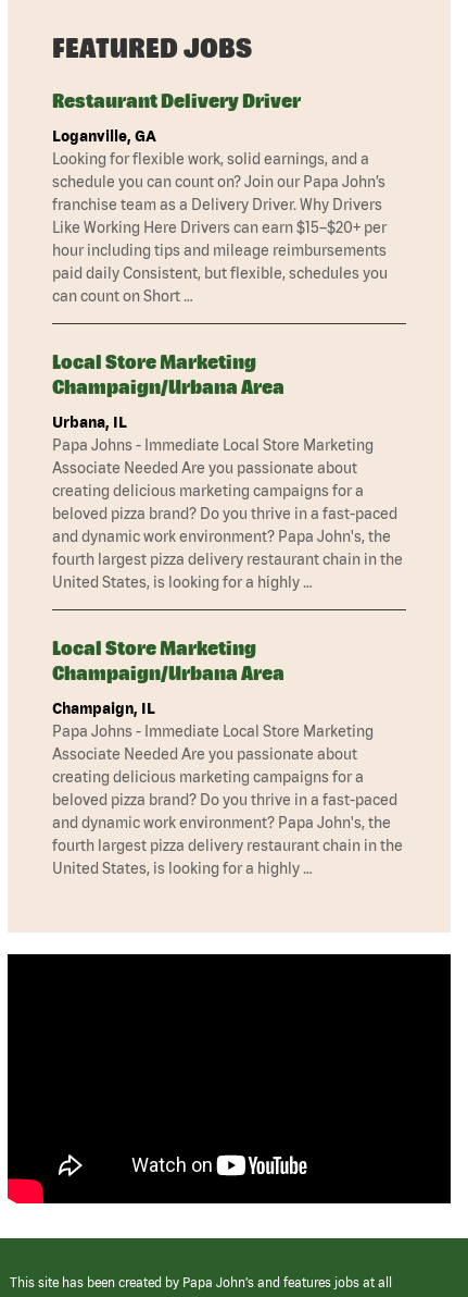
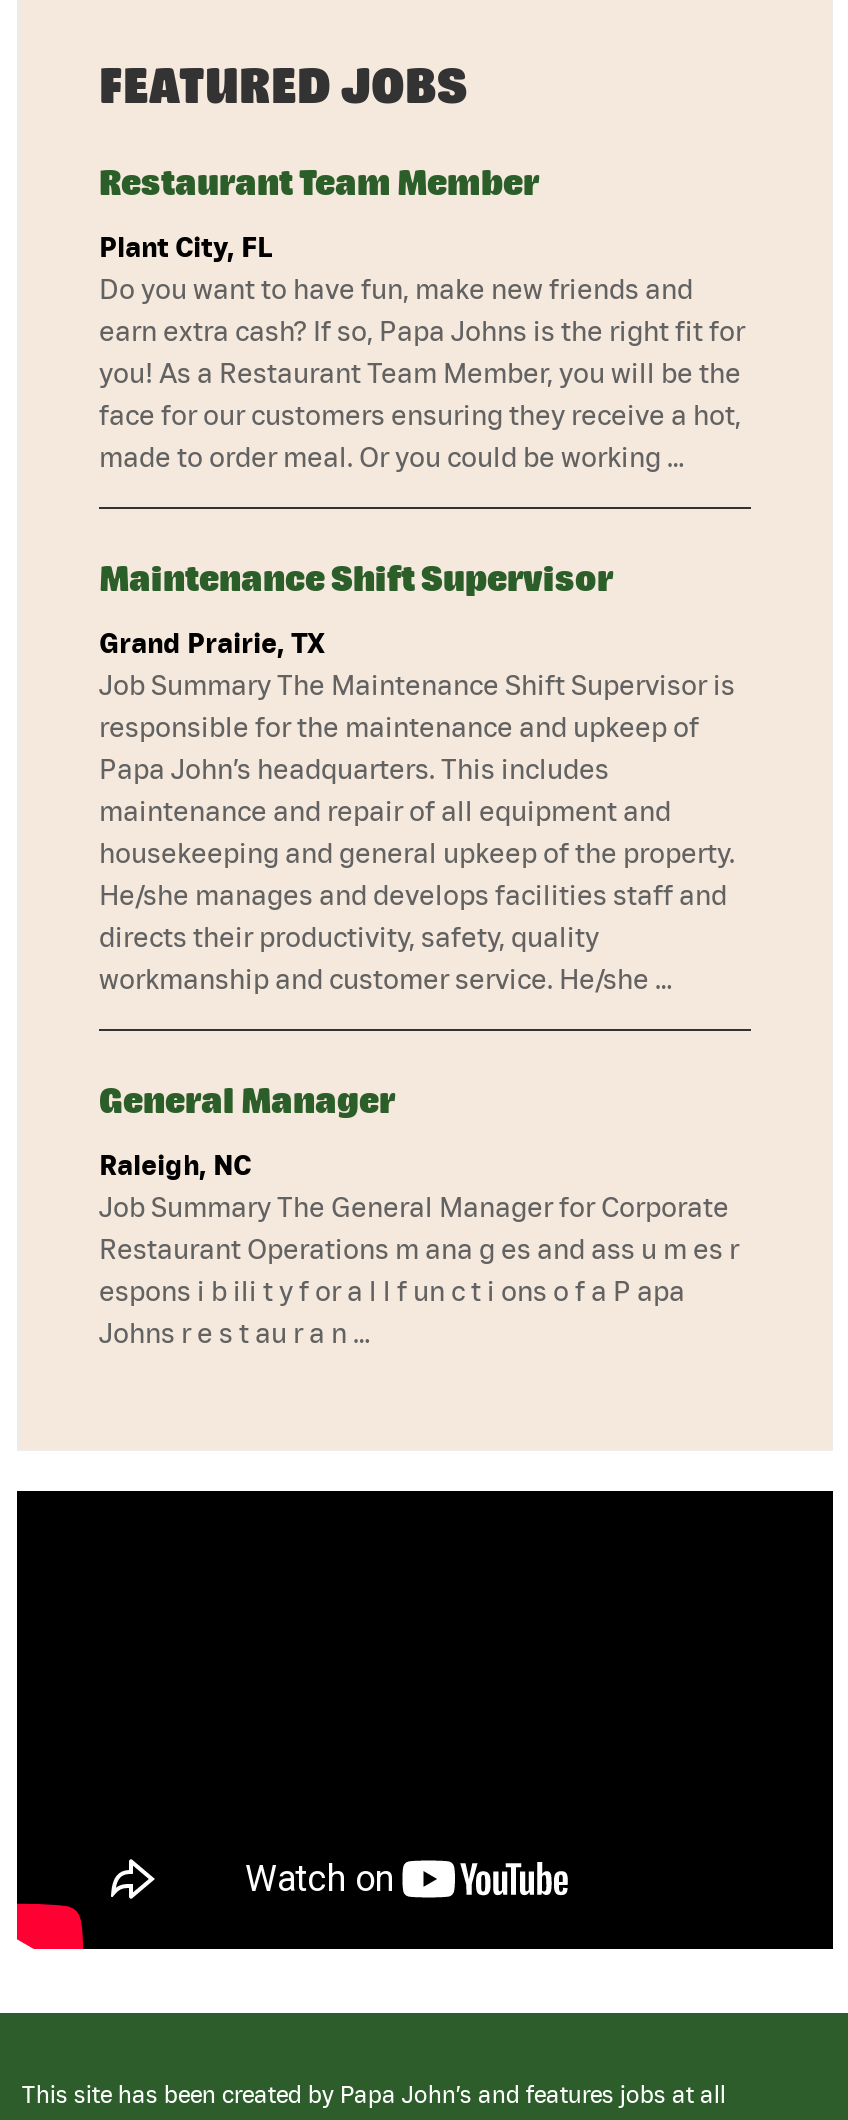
[52,89,301,112] Restaurant Delivery Driver -> [99,160,539,202] Restaurant Team Member
[52,127,388,304] Loganville, GA | Looking for flexible work, solid earnings, and a | schedule you can count on? Join our Papa John’s | franchise team as a Delivery Driver. Why Drivers | Like Working Here Drivers can earn $15–$20+ per | hour including tips and mileage reimbursements | paid daily Consistent, but flexible, schedules you | can count on Short … -> [99,230,745,472] Plant City, FL | Do you want to have fun, make new friends and | earn extra cash? If so, Papa Johns is the right fit for | you! As a Restaurant Team Member, you will be the | face for our customers ensuring they receive a hot, | made to order meal. Or you could be working …
[52,350,284,398] Local Store Marketing | Champaign/Urbana Area -> [99,556,613,598] Maintenance Shift Supervisor
[52,413,403,591] Urbana, IL | Papa Johns - Immediate Local Store Marketing | Associate Needed Are you passionate about | creating delicious marketing campaigns for a | beloved pizza brand? Do you thrive in a fast-paced | and dynamic work environment? Papa John's, the | fourth largest pizza delivery restaurant chain in the | United States, is looking for a highly … -> [99,626,735,994] Grand Prairie, TX | Job Summary The Maintenance Shift Supervisor is | responsible for the maintenance and upkeep of | Papa John’s headquarters. This includes | maintenance and repair of all equipment and | housekeeping and general upkeep of the property. | He/she manages and develops facilities staff and | directs their productivity, safety, quality | workmanship and customer service. He/she …
[52,636,284,684] Local Store Marketing | Champaign/Urbana Area -> [99,1078,395,1120] General Manager
[52,699,403,877] Champaign, IL | Papa Johns - Immediate Local Store Marketing | Associate Needed Are you passionate about | creating delicious marketing campaigns for a | beloved pizza brand? Do you thrive in a fast-paced | and dynamic work environment? Papa John's, the | fourth largest pizza delivery restaurant chain in the | United States, is looking for a highly … -> [99,1148,739,1348] Raleigh, NC | Job Summary The General Manager for Corporate | Restaurant Operations m ana g es and ass u m es r | espons i b ili t y f or a l l f un c t i ons o f a P apa | Johns r e s t au r a n …

